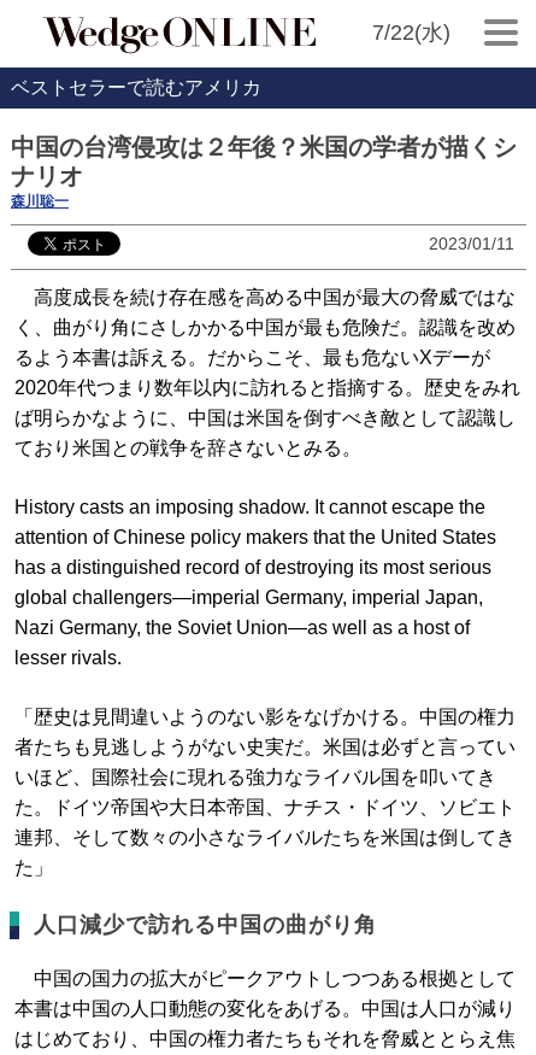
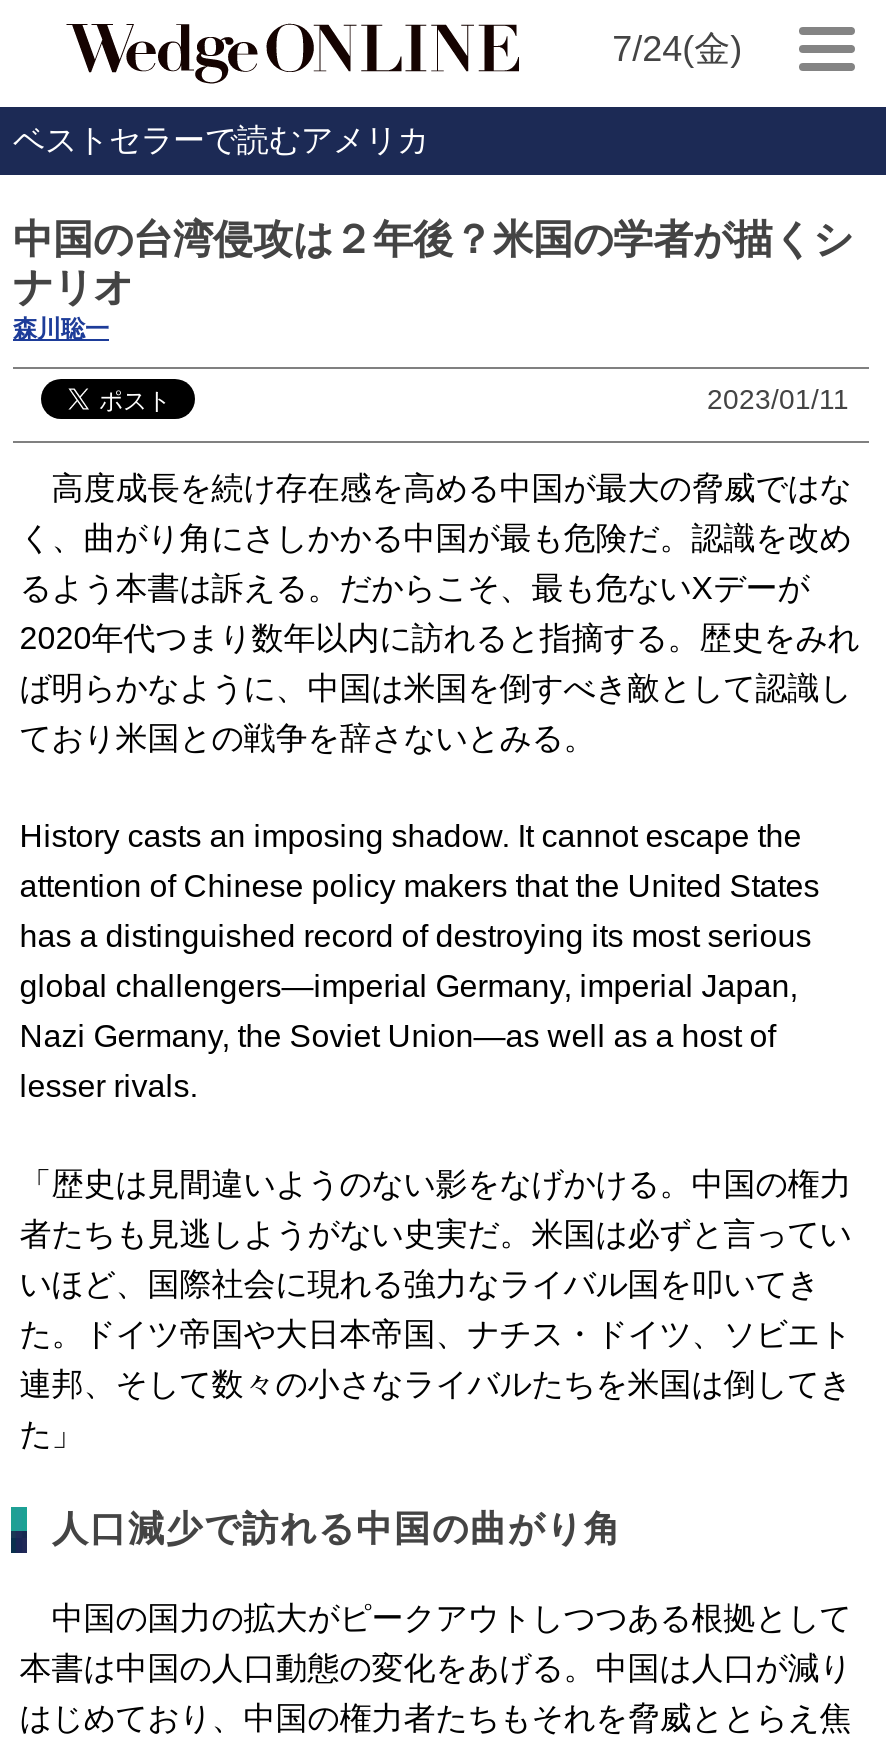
[372,20,450,45] 7/22(水) -> [612,29,742,69] 7/24(金)

